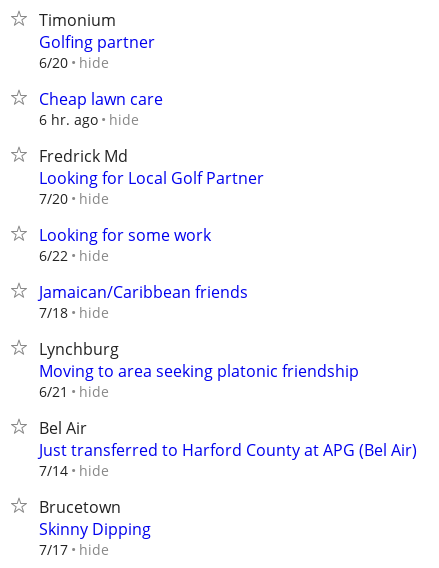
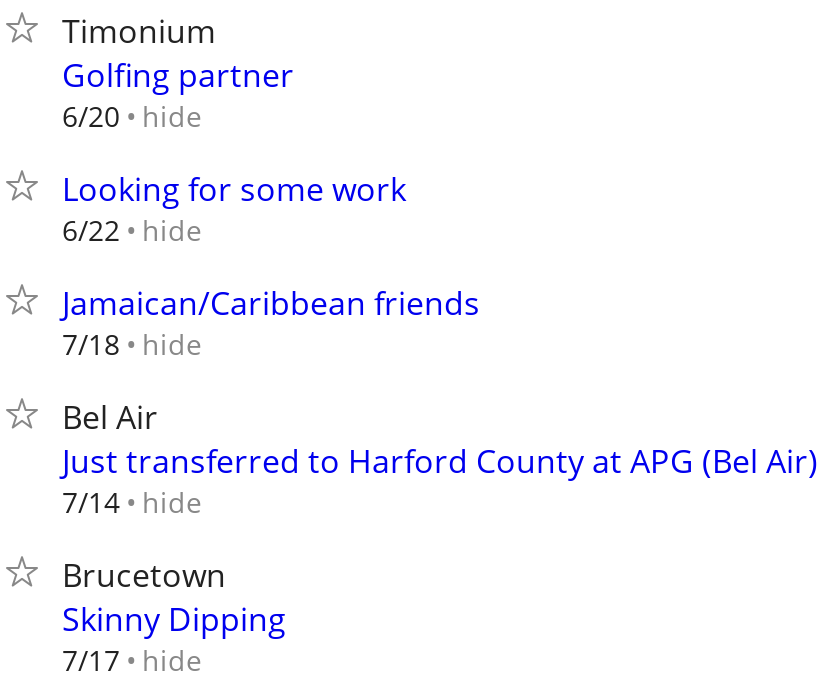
[39,88,264,208] Cheap lawn care | 6 hr. ago hide | Fredrick Md | Looking for Local Golf Partner | 7/20 hide -> none
[39,338,359,401] Lynchburg | Moving to area seeking platonic friendship | 6/21 hide -> none

